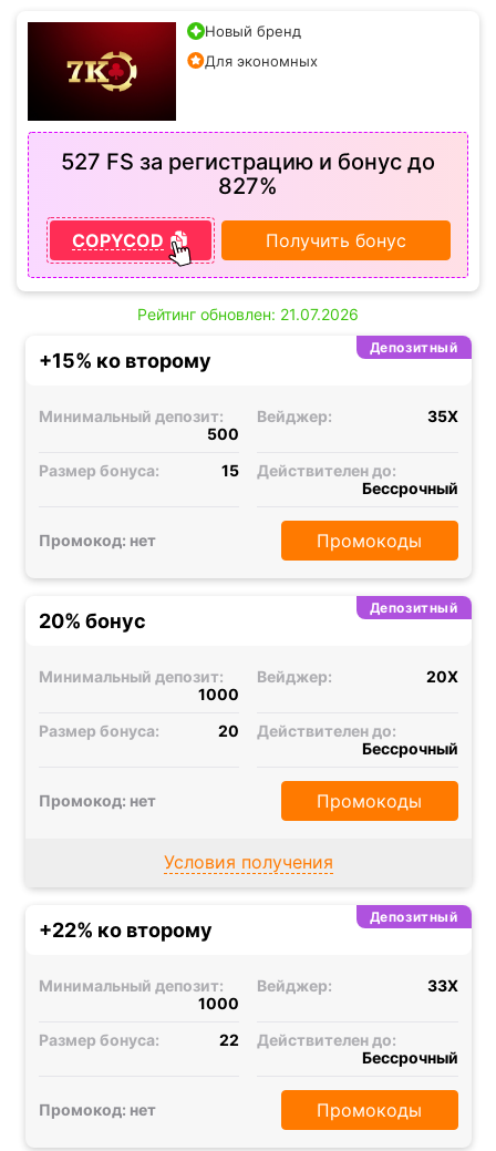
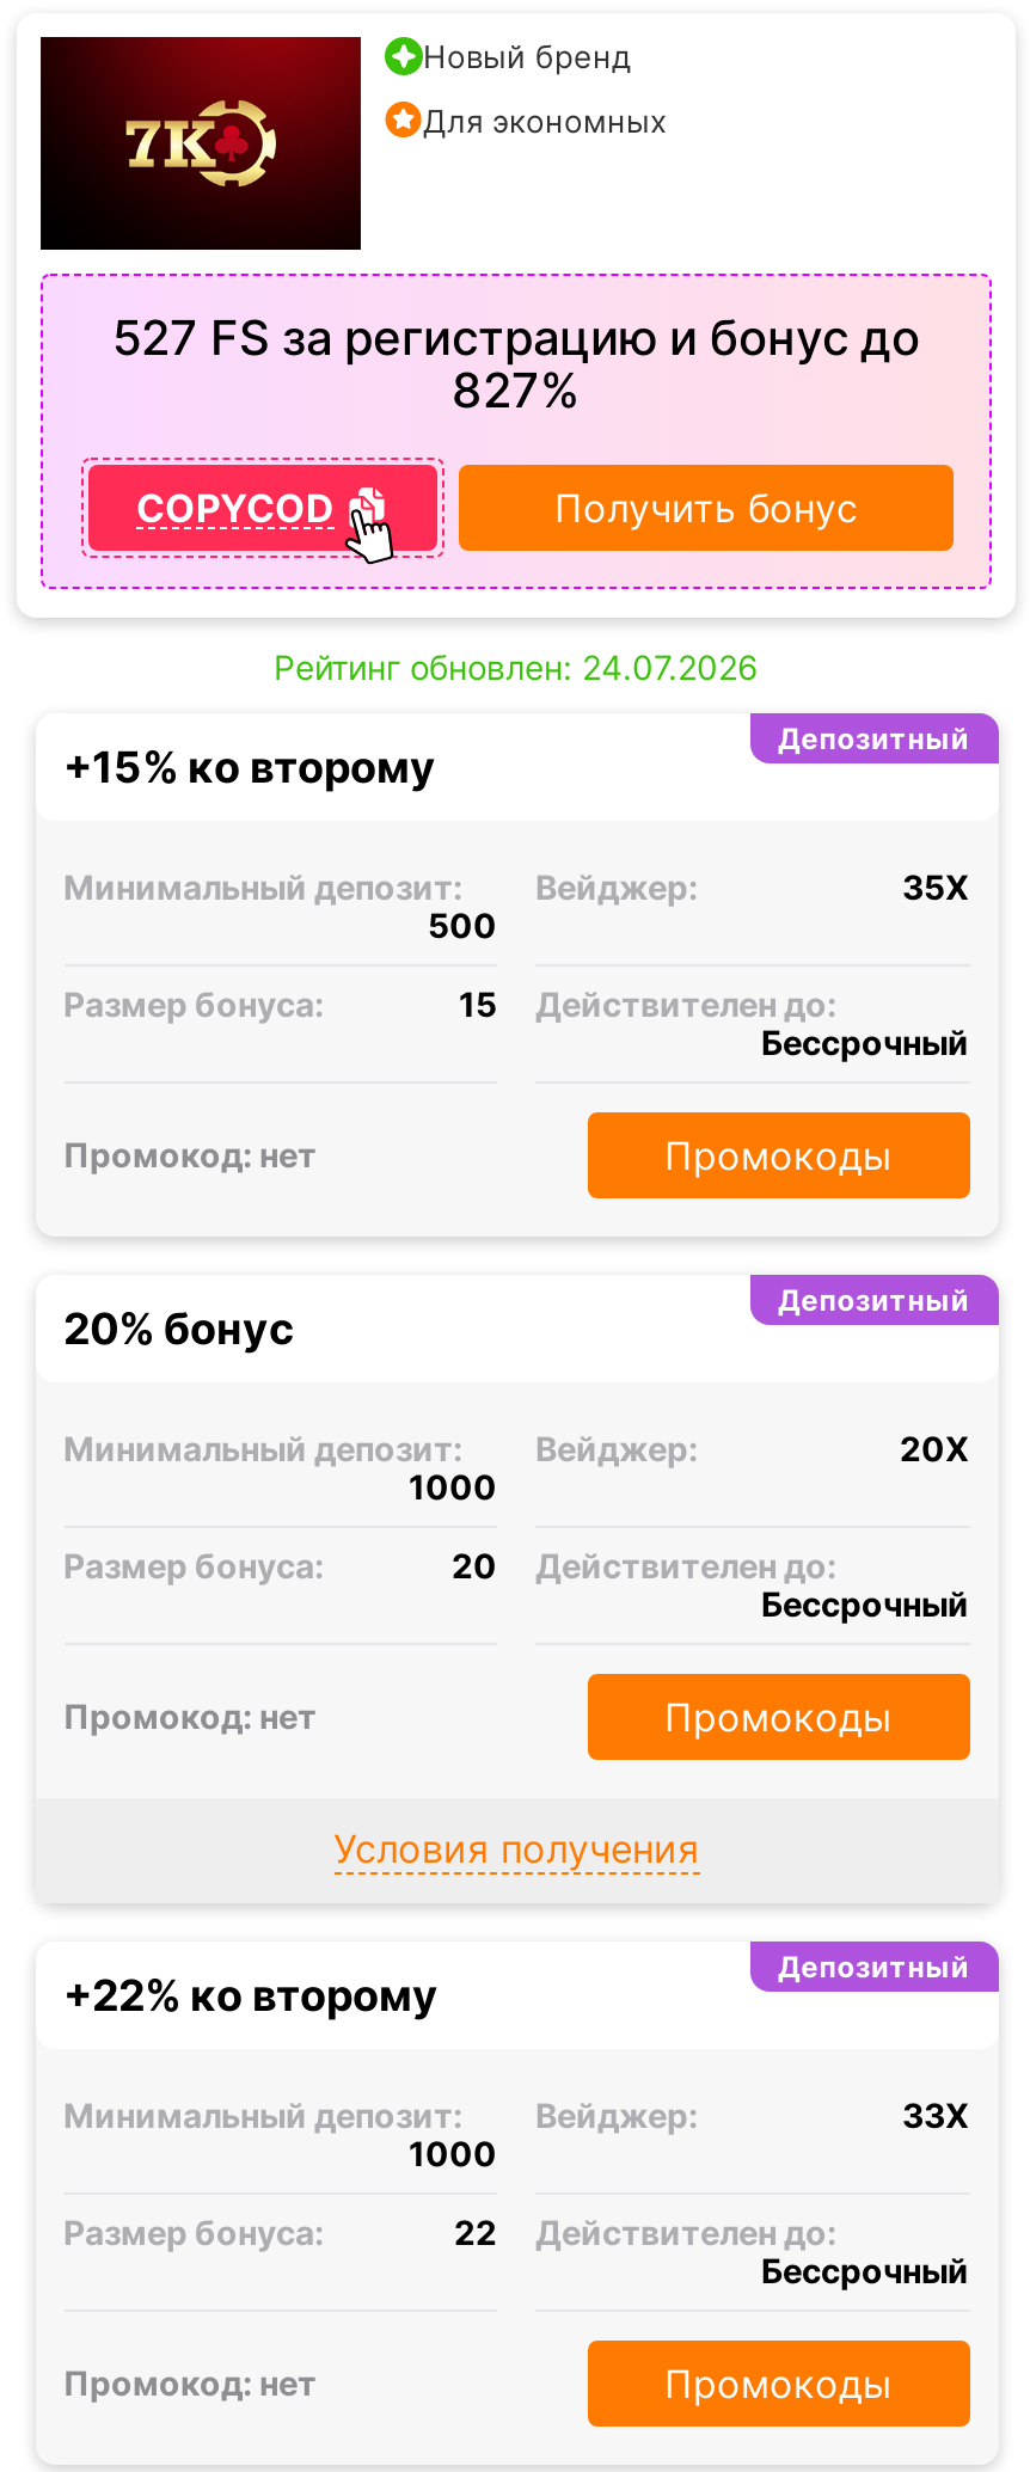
[137,305,359,324] Рейтинг обновлен: 21.07.2026 -> [274,647,759,687] Рейтинг обновлен: 24.07.2026

